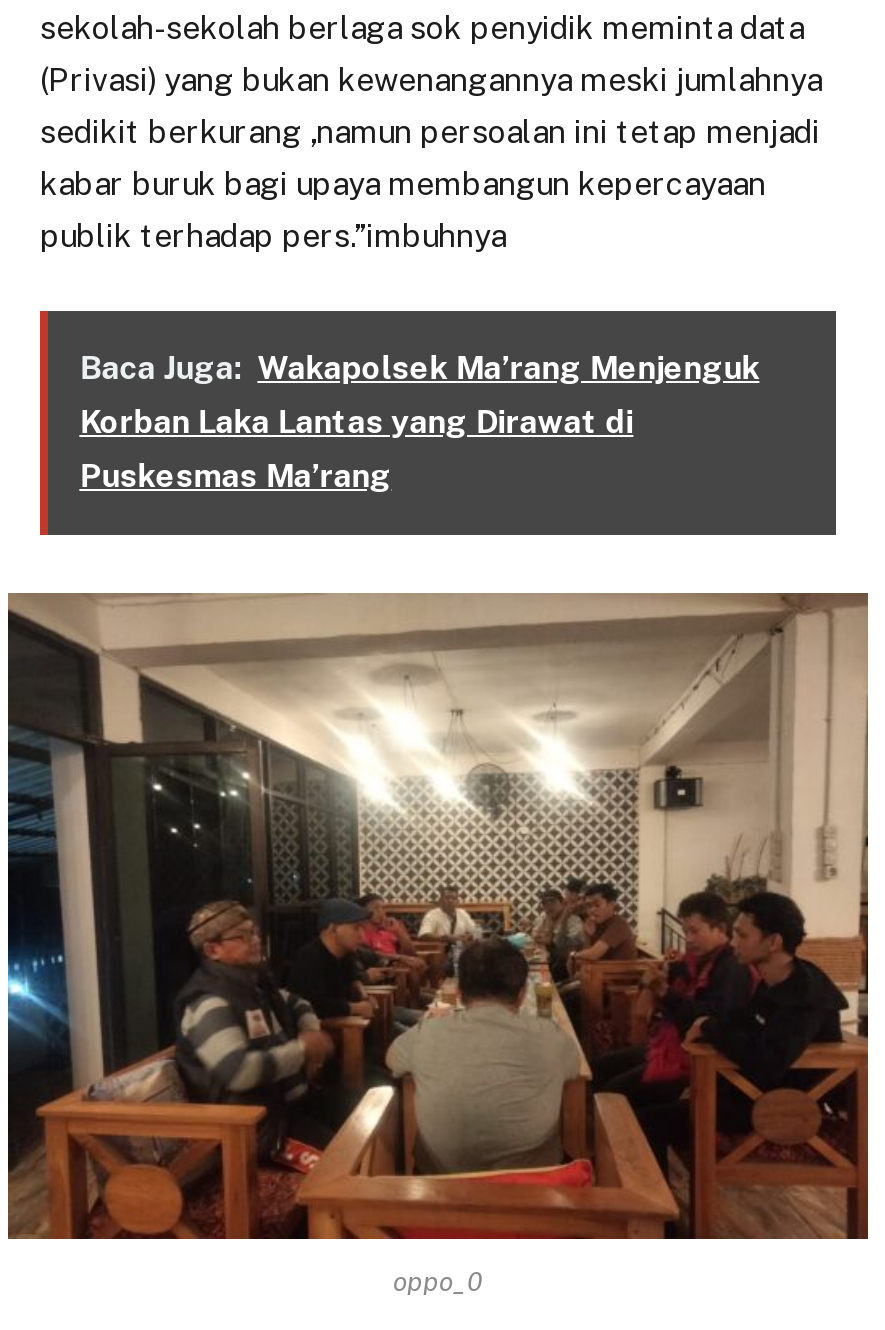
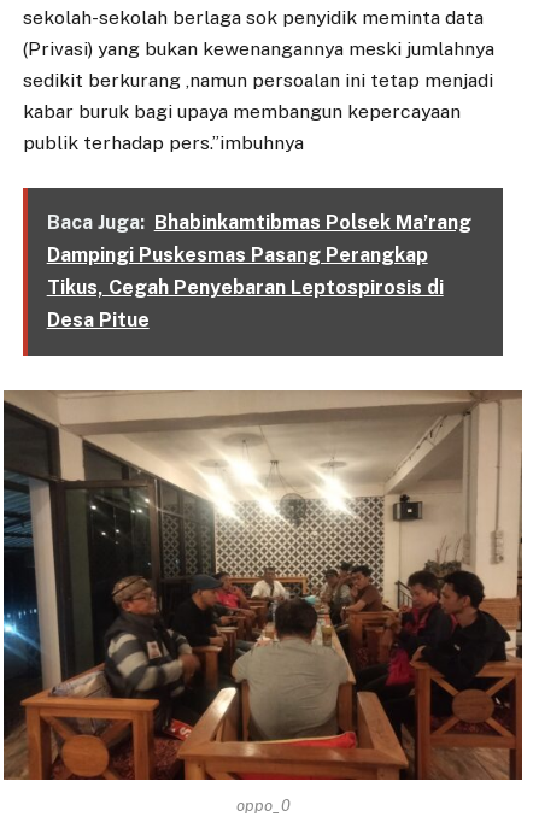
[79,350,759,496] Baca Juga: Wakapolsek Ma’rang Menjenguk | Korban Laka Lantas yang Dirawat di | Puskesmas Ma’rang -> [47,211,471,332] Baca Juga: Bhabinkamtibmas Polsek Ma’rang | Dampingi Puskesmas Pasang Perangkap | Tikus, Cegah Penyebaran Leptospirosis di | Desa Pitue

